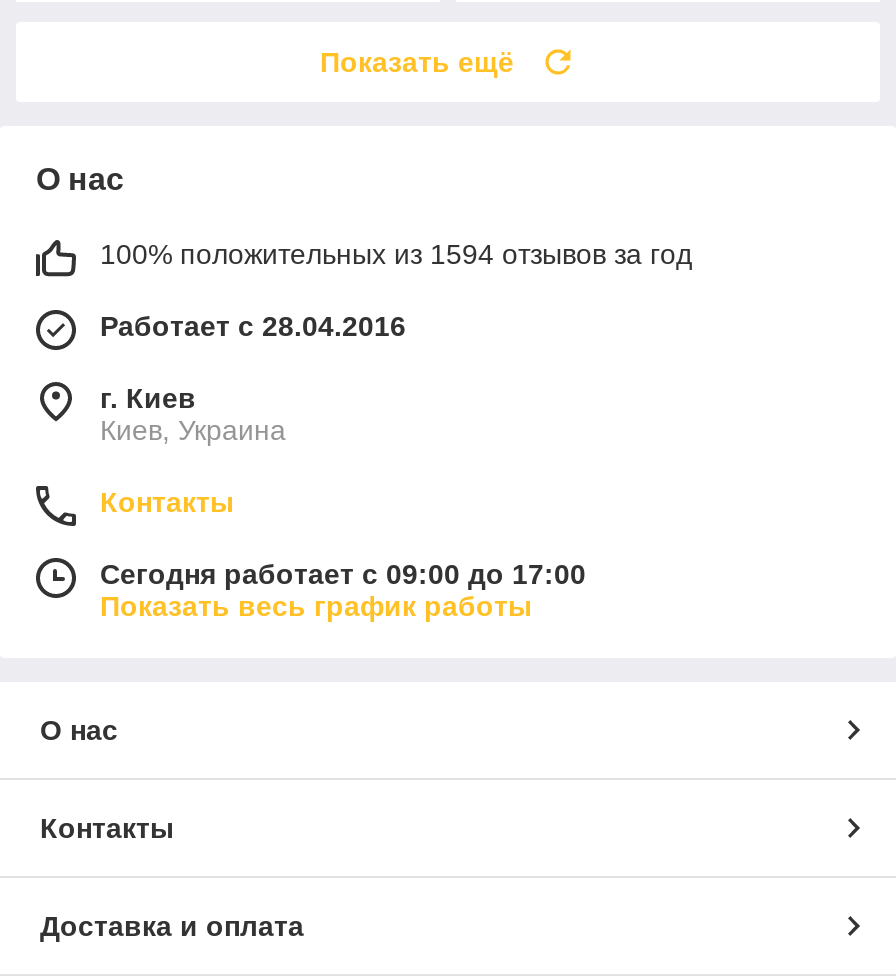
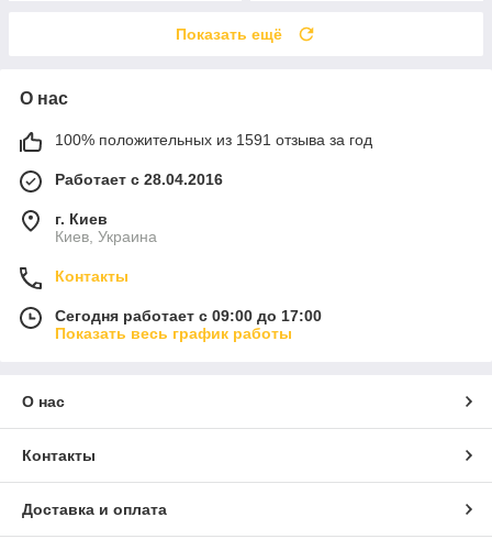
[100,238,692,270] 100% положительных из 1594 отзывов за год -> [55,131,372,148] 100% положительных из 1591 отзыва за год

